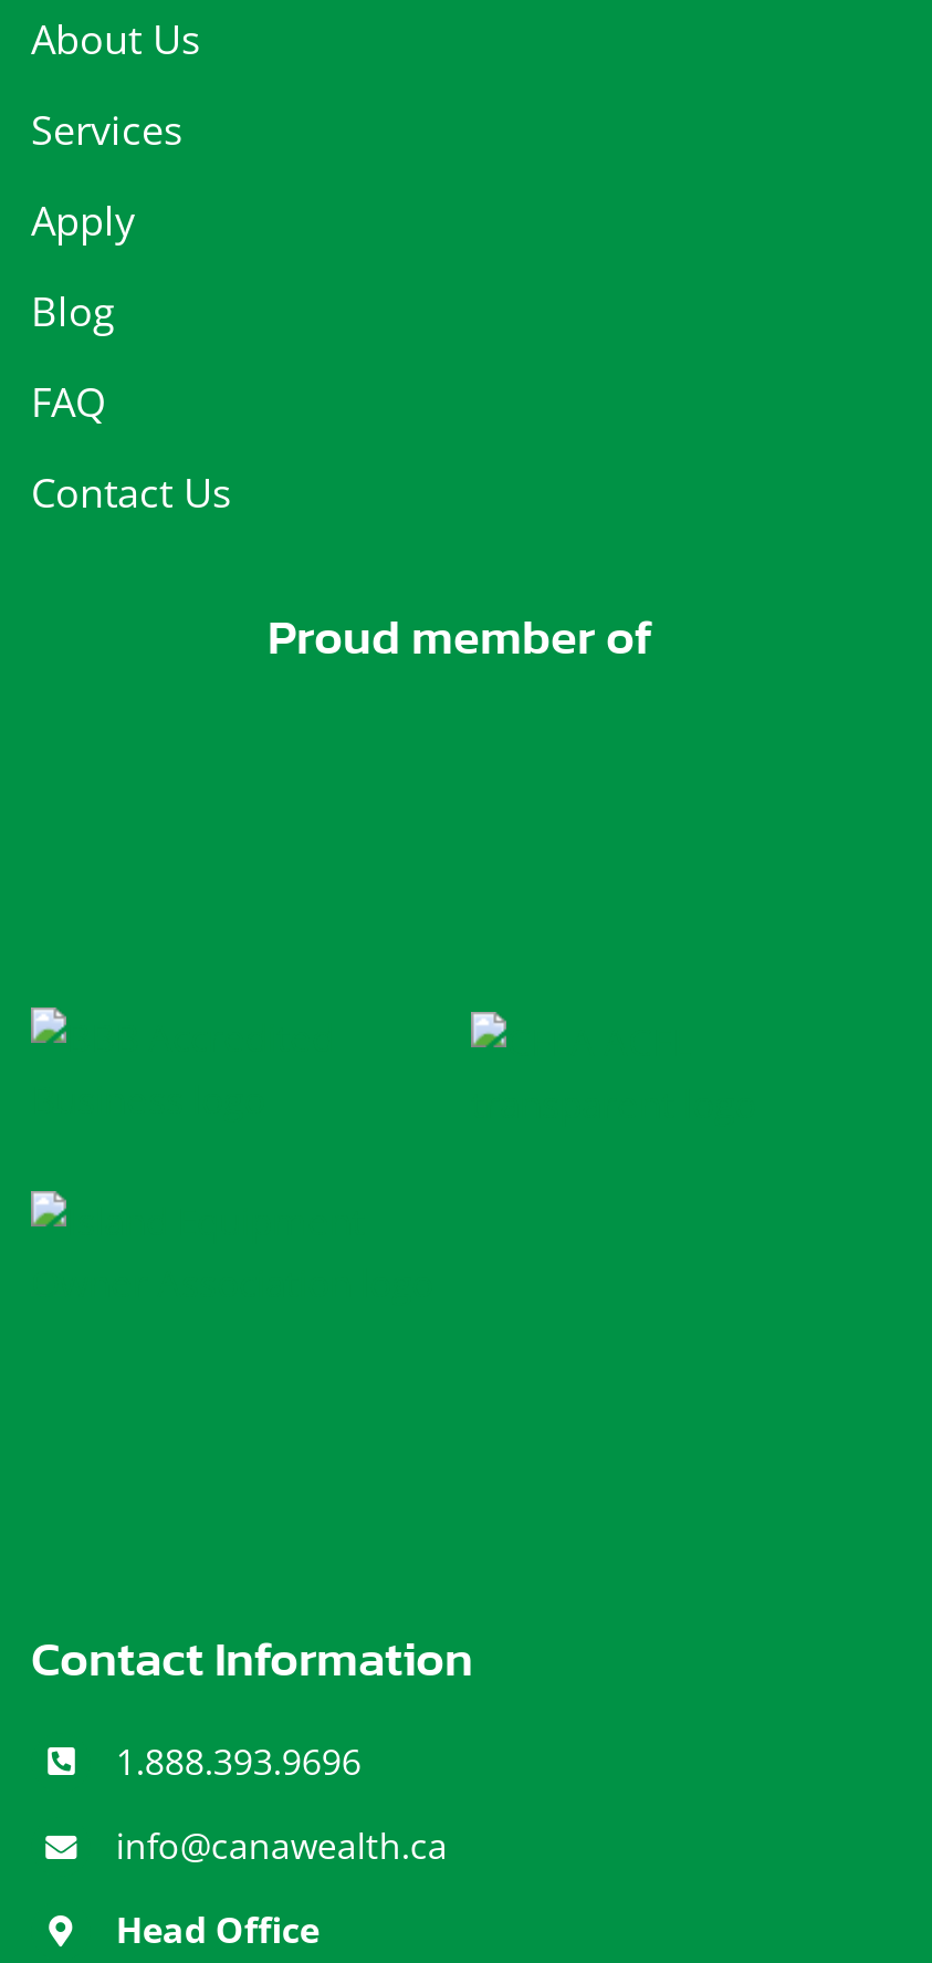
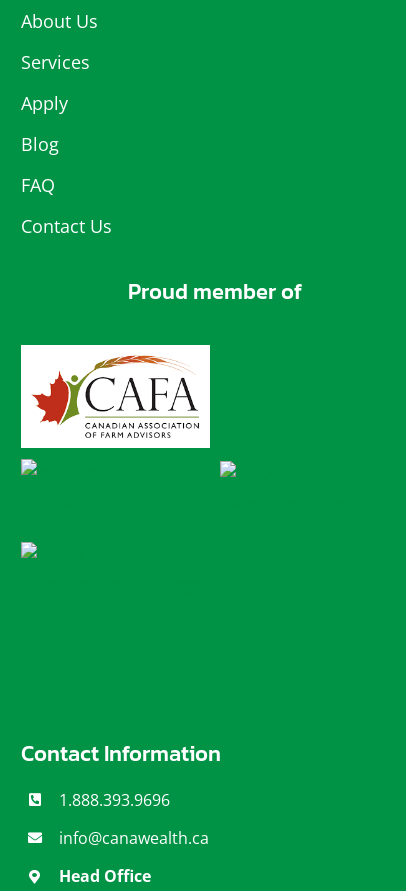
none -> [20,344,211,449] [image]

